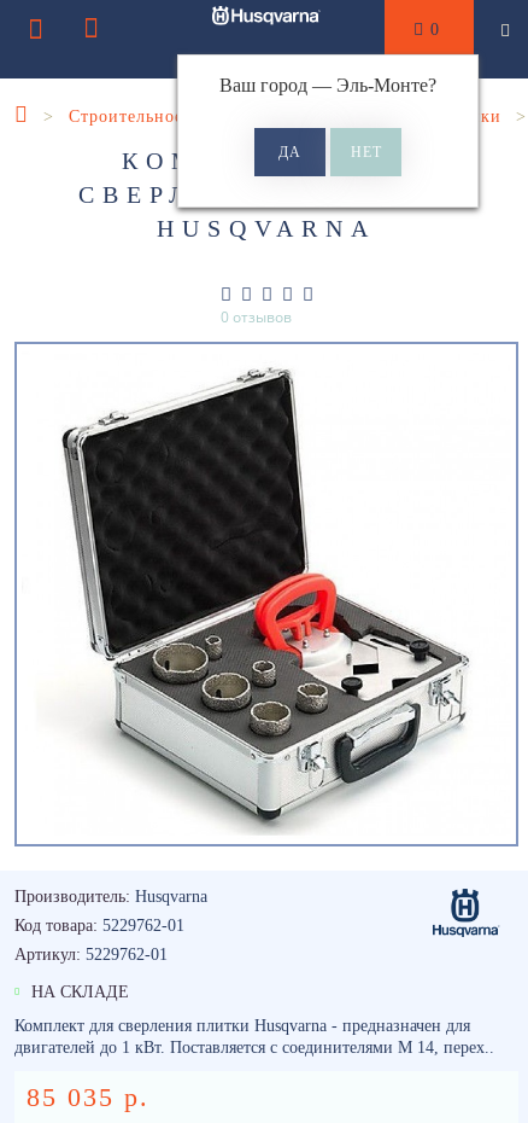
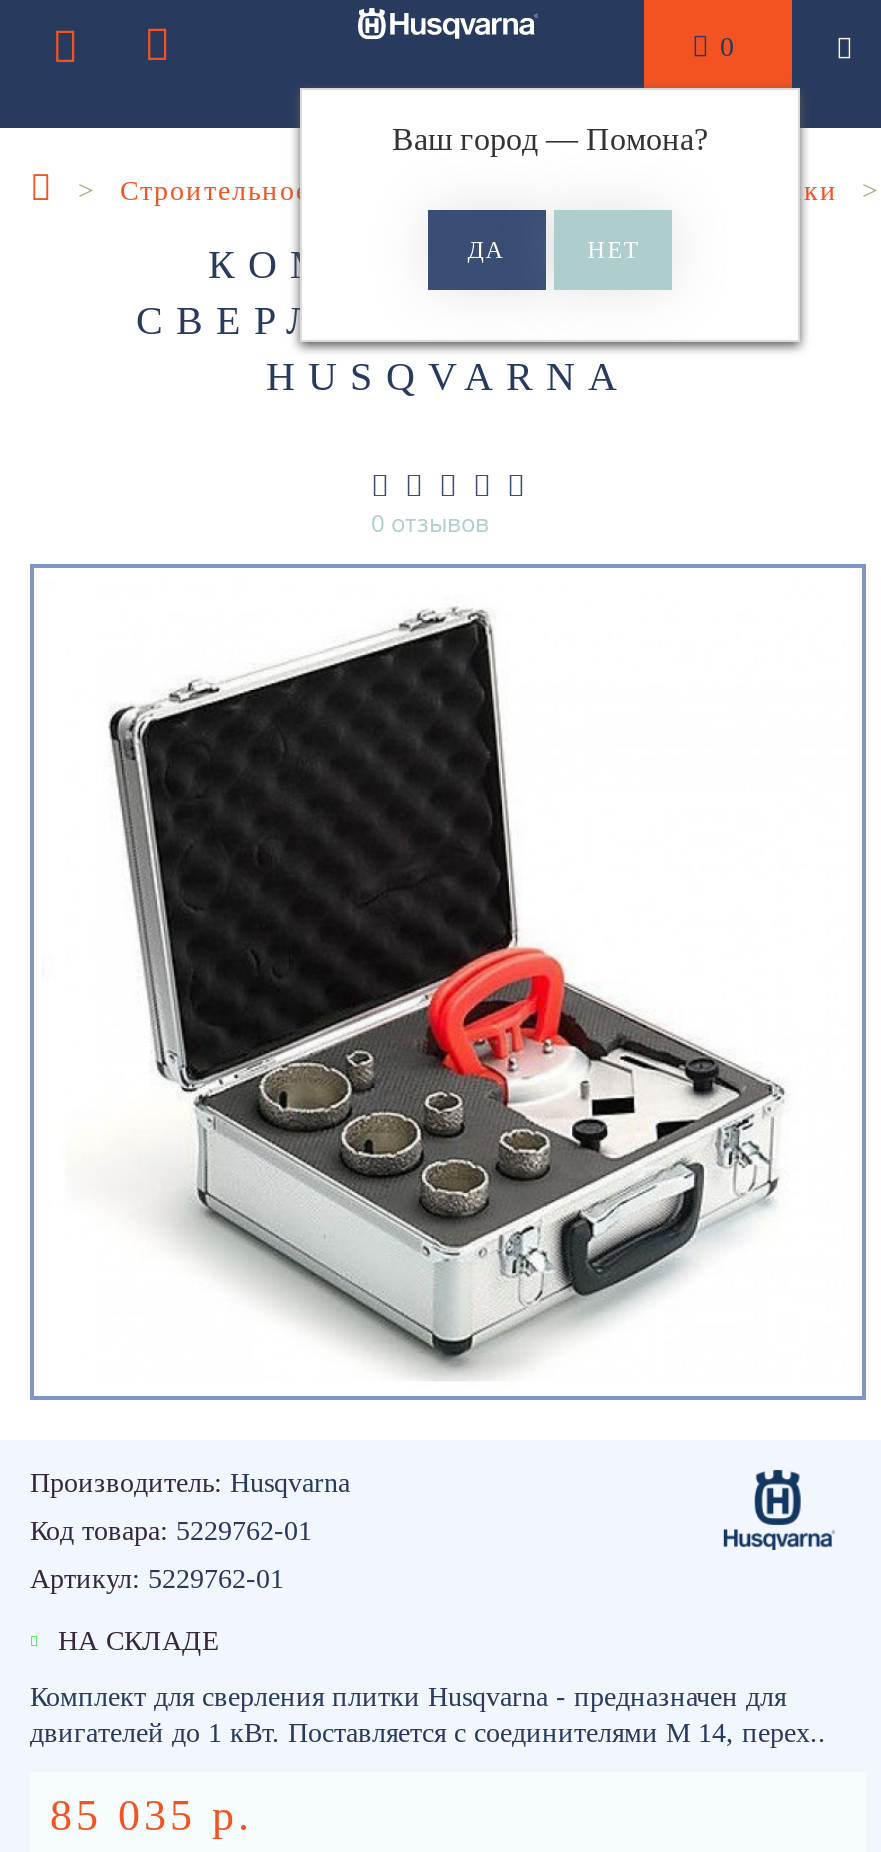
[219,75,436,95] Ваш город — Эль-Монте? -> [392,122,708,156] Ваш город — Помона?

